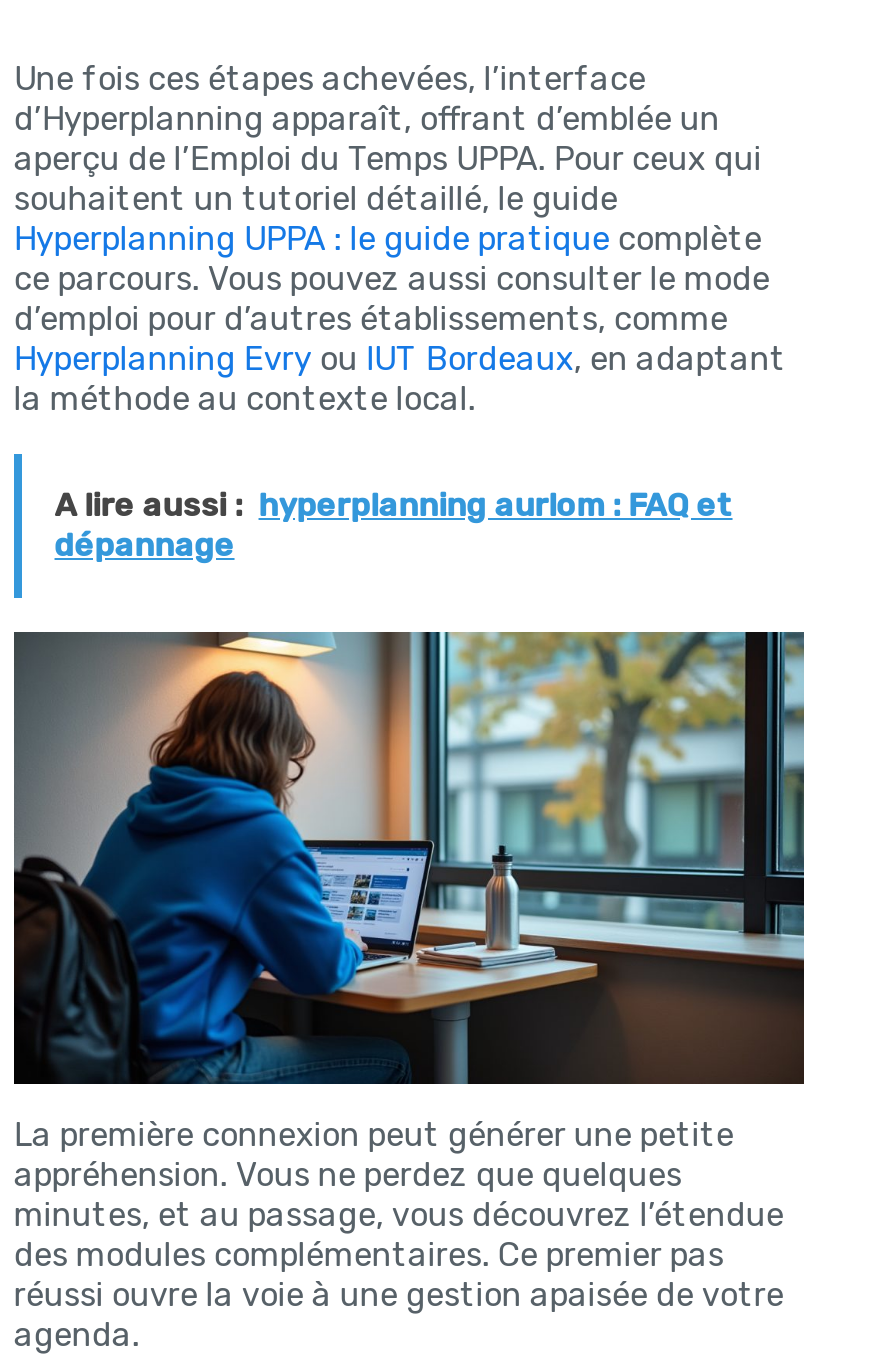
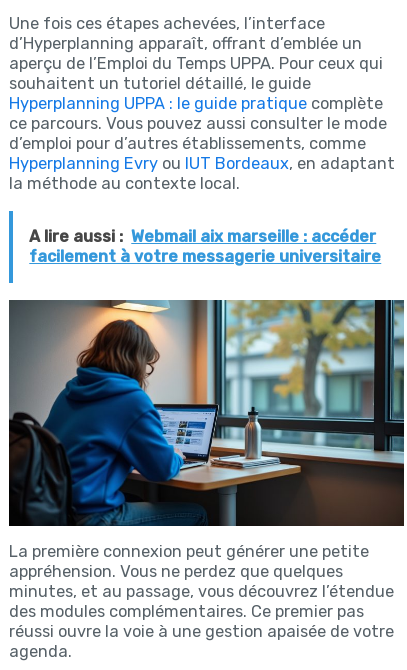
[55,486,733,564] A lire aussi : hyperplanning aurlom : FAQ et | dépannage -> [29,227,381,266] A lire aussi : Webmail aix marseille : accéder | facilement à votre messagerie universitaire

